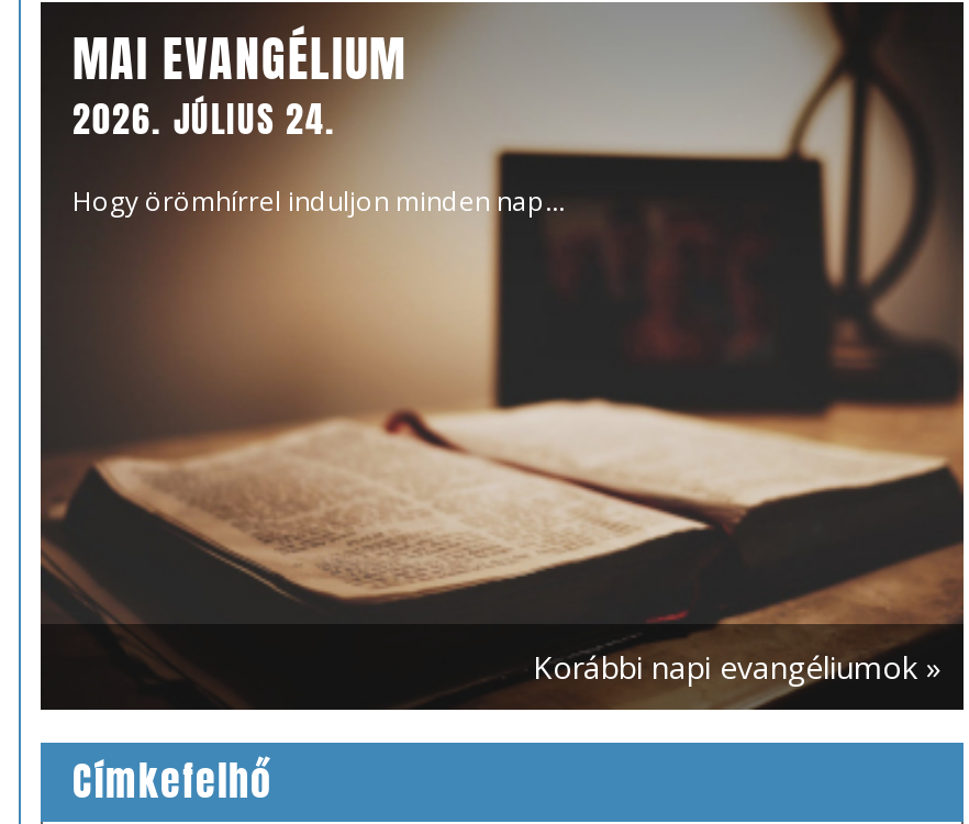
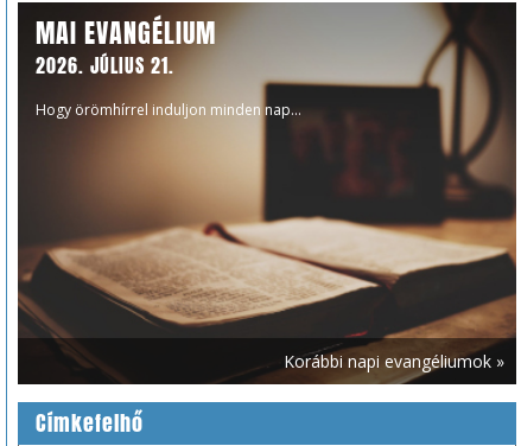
[73,95,336,146] 2026. JÚLIUS 24. -> [35,53,174,80] 2026. JÚLIUS 21.

